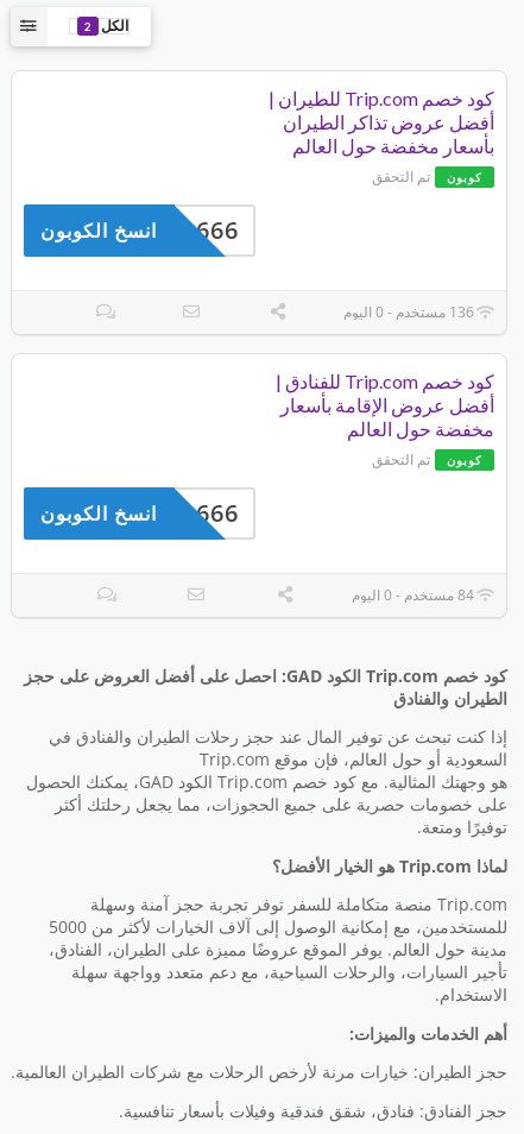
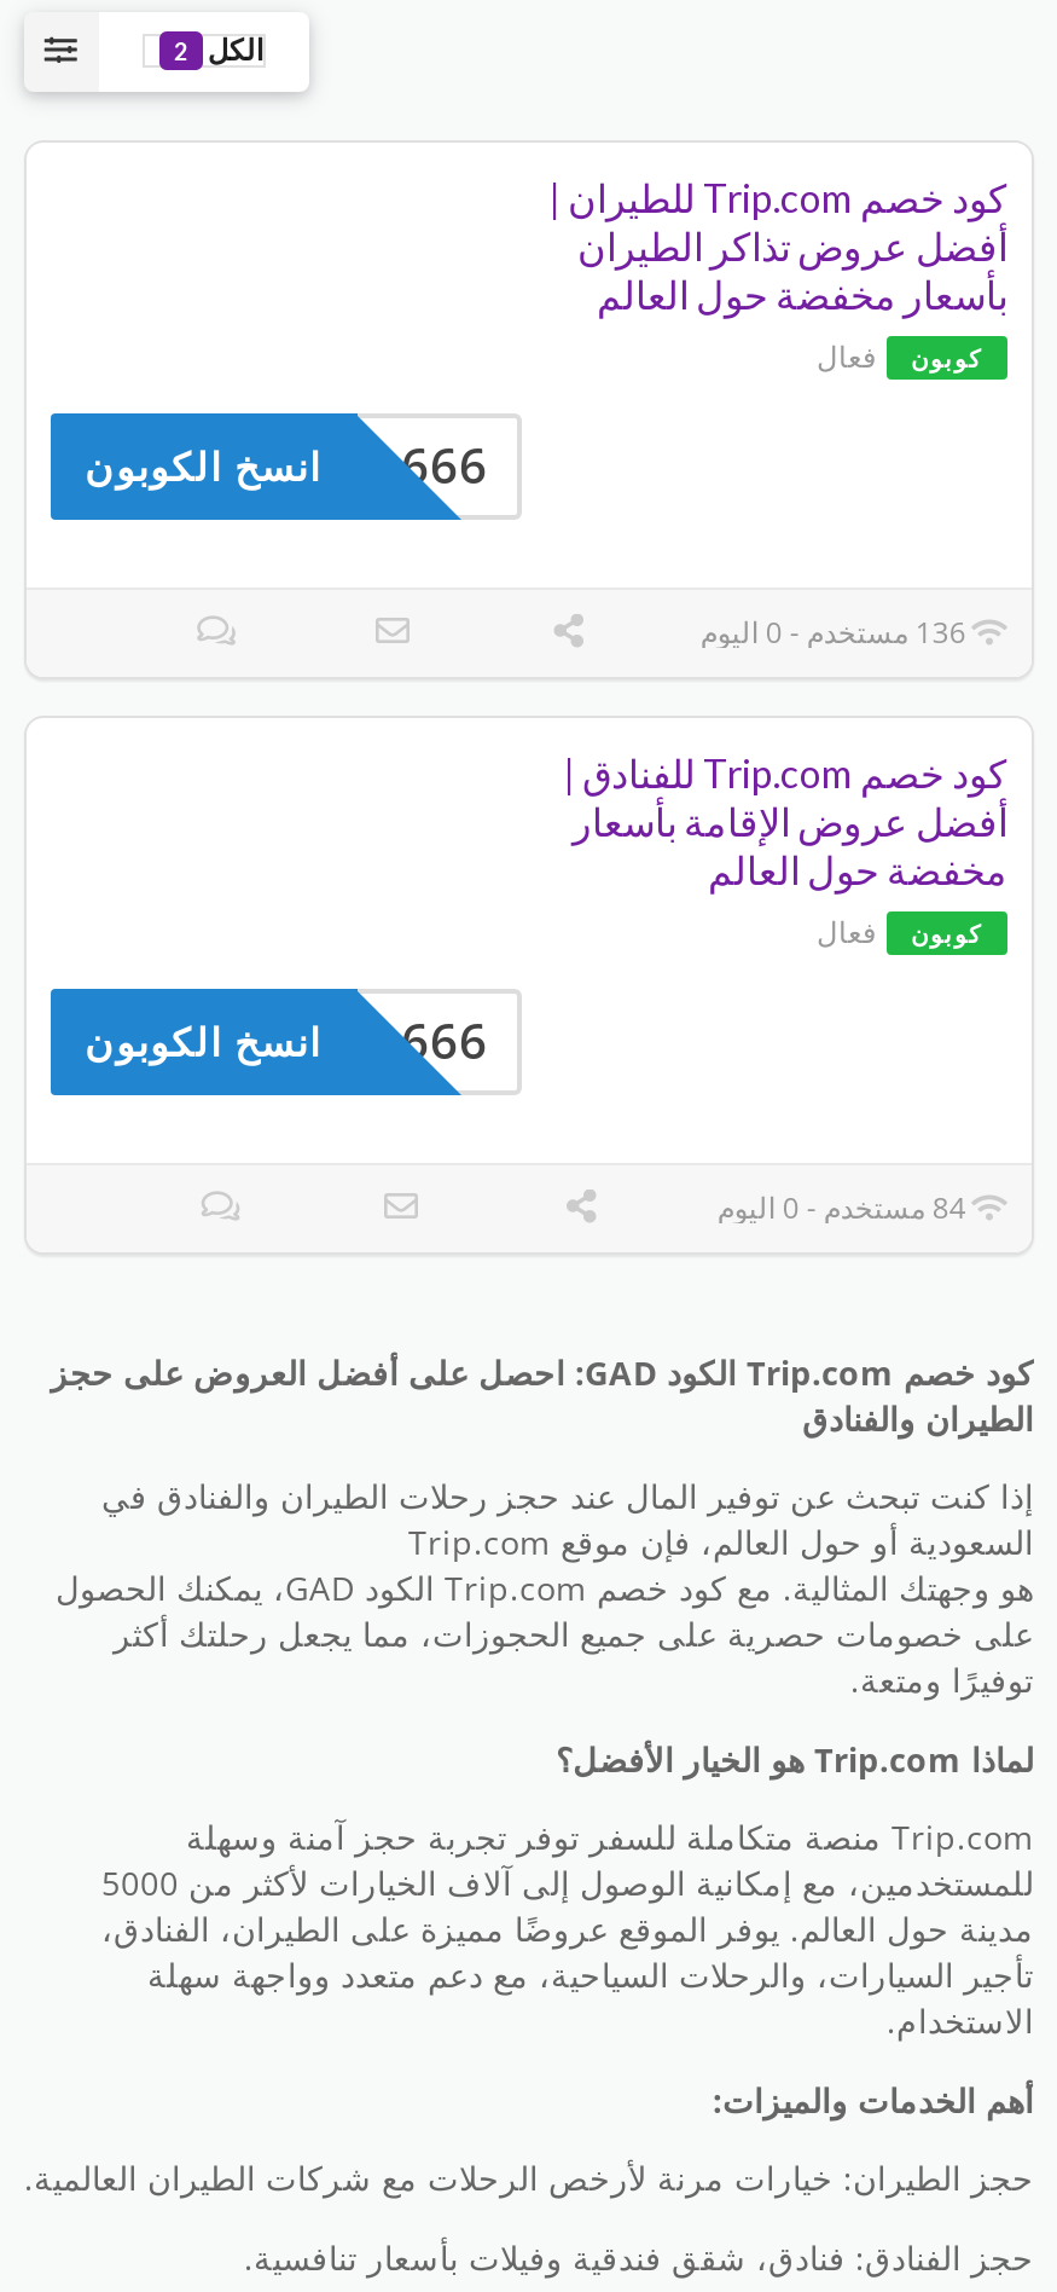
[372,166,430,186] تم التحقق -> [817,336,877,377] فعال
[372,449,430,469] تم التحقق -> [817,911,877,952] فعال

